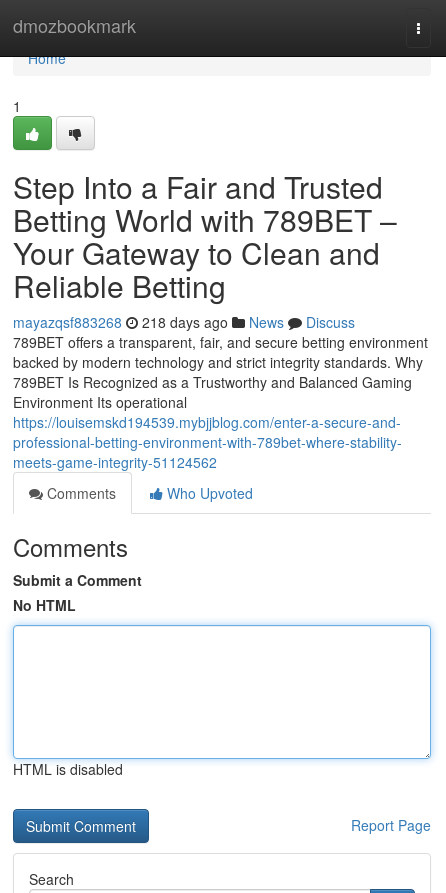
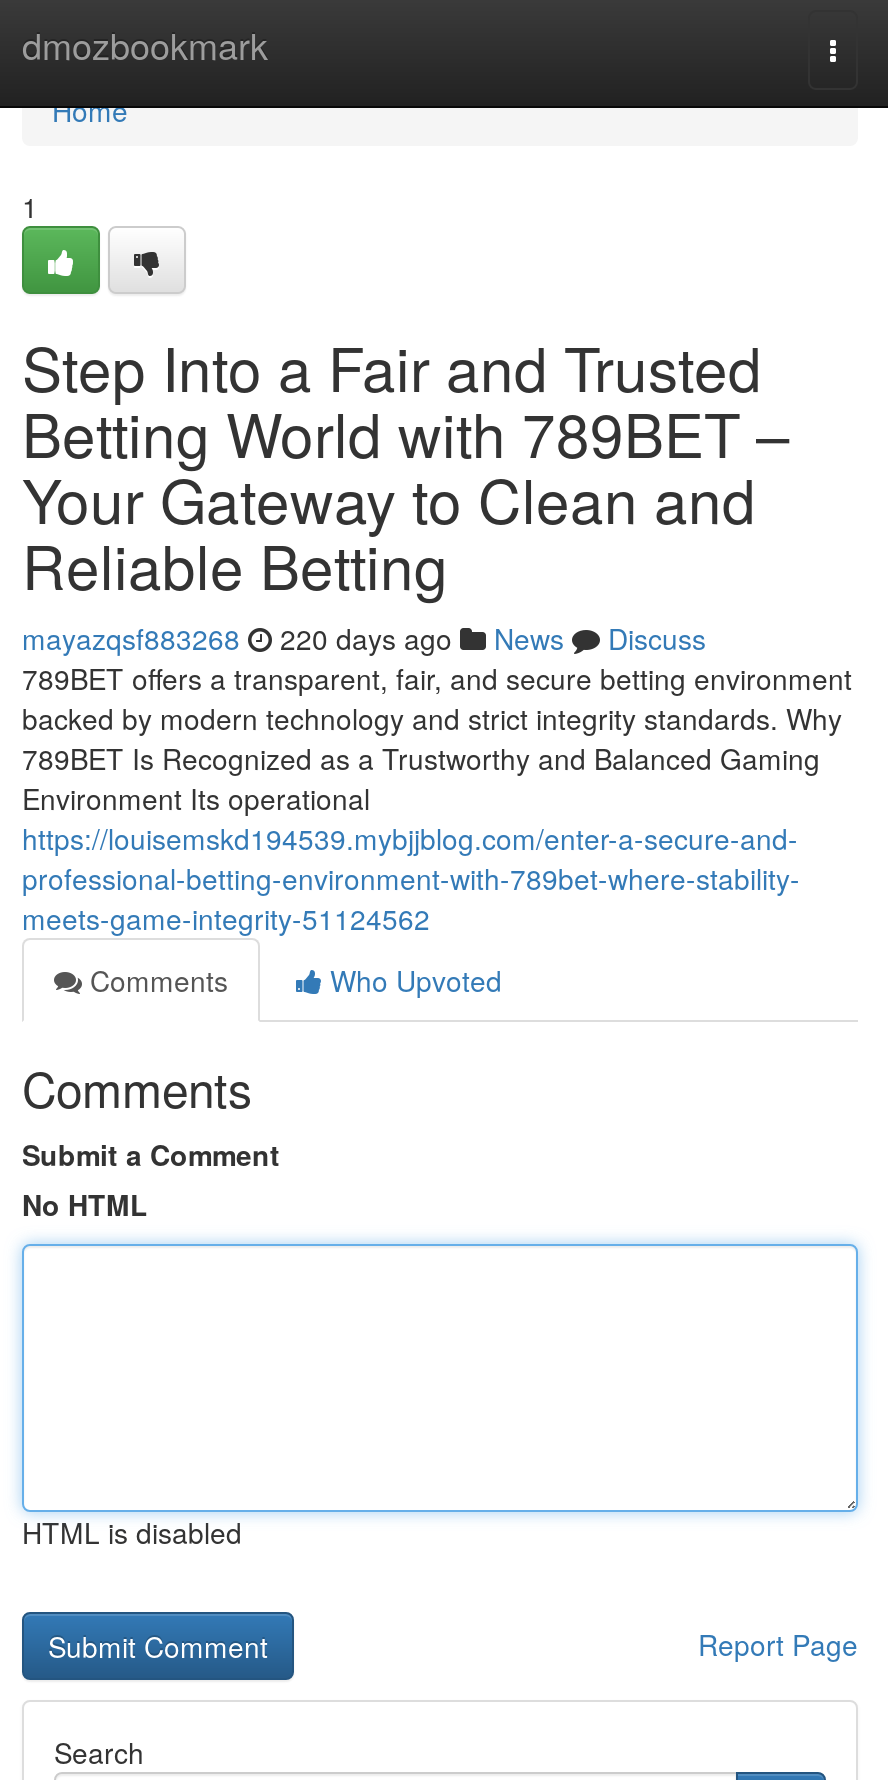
[13,312,355,332] mayazqsf883268 218 days ago News Discuss -> [22,618,706,658] mayazqsf883268 220 days ago News Discuss

